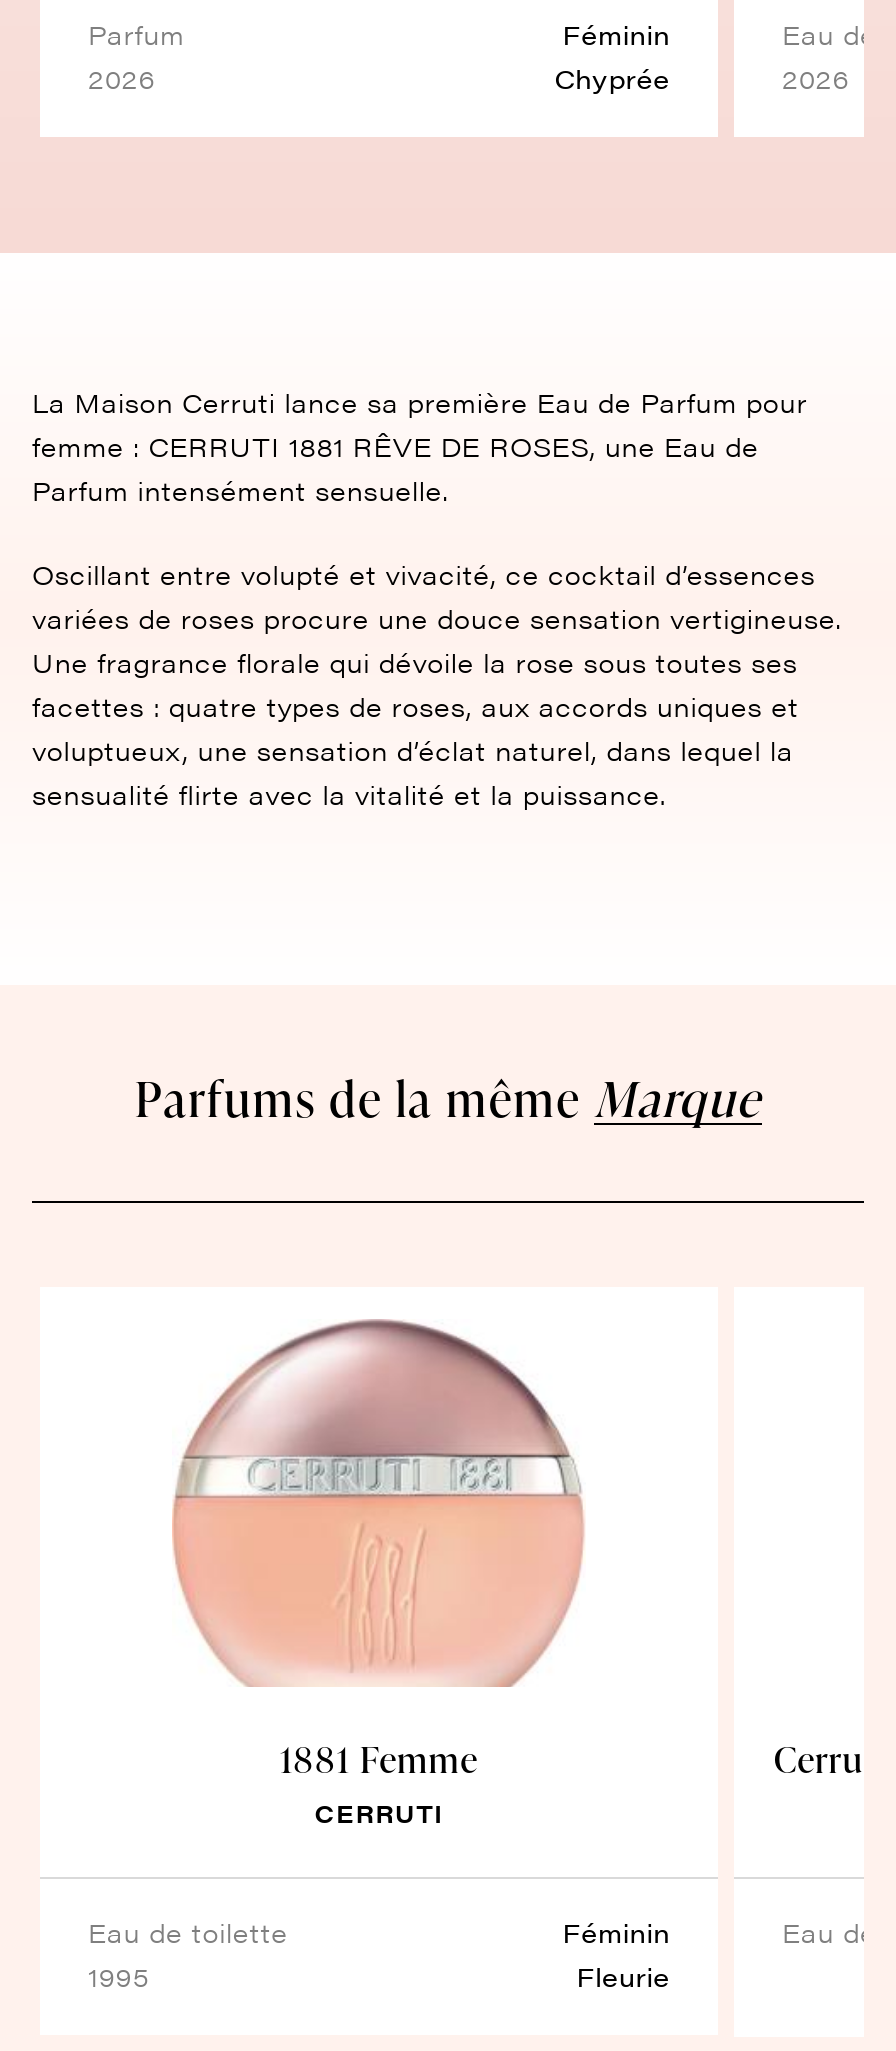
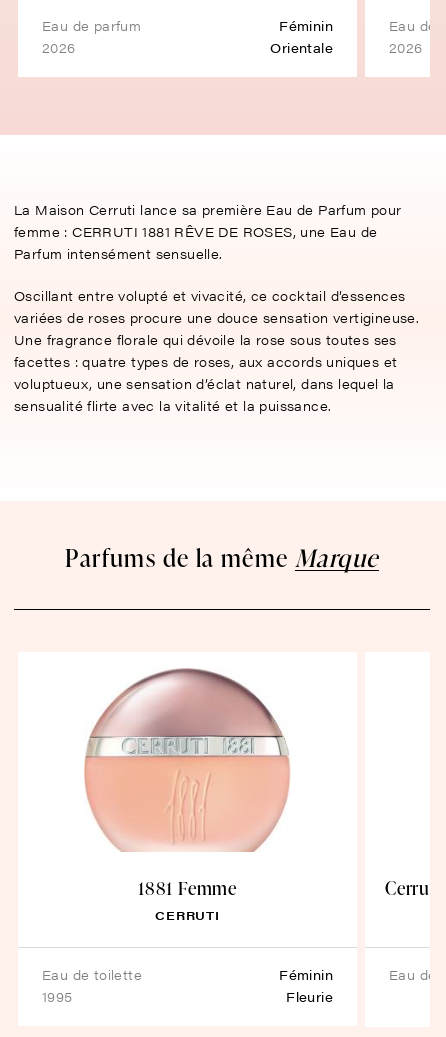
[107,15,185,53] parfum -> [51,16,141,35] eau de parfum
[554,59,670,97] Chyprée -> [270,38,333,57] Orientale

